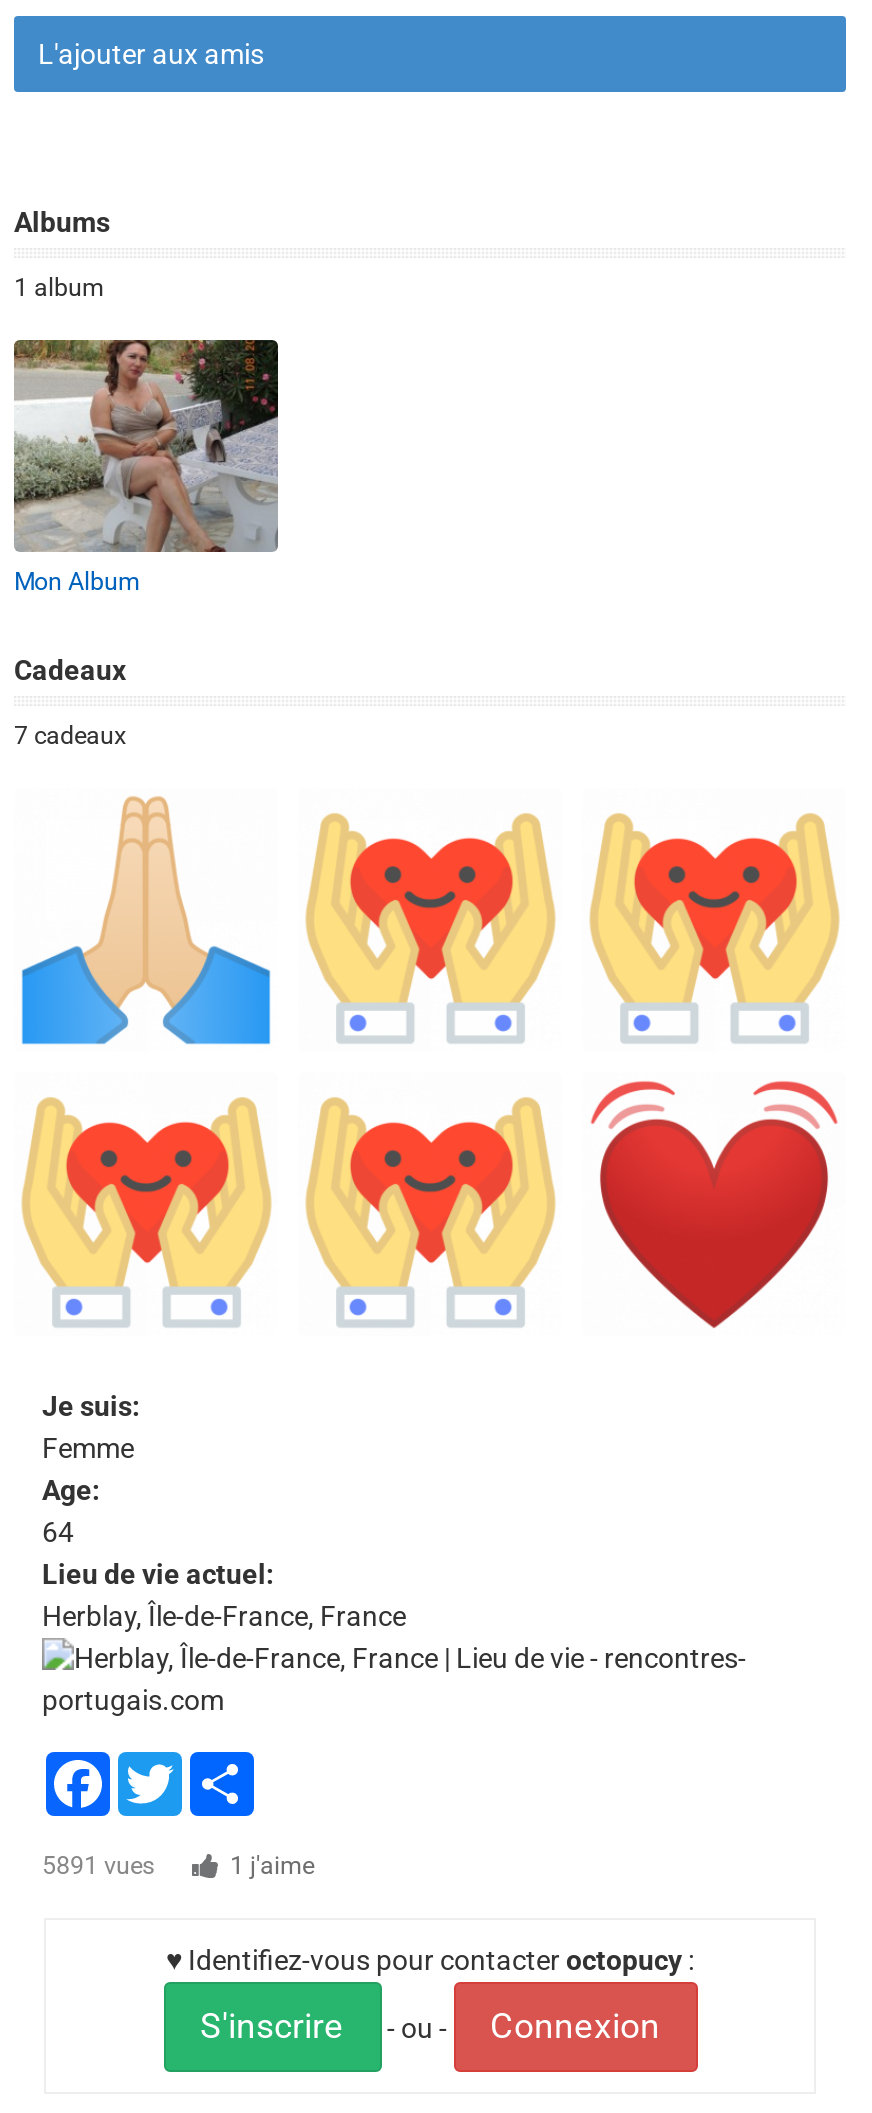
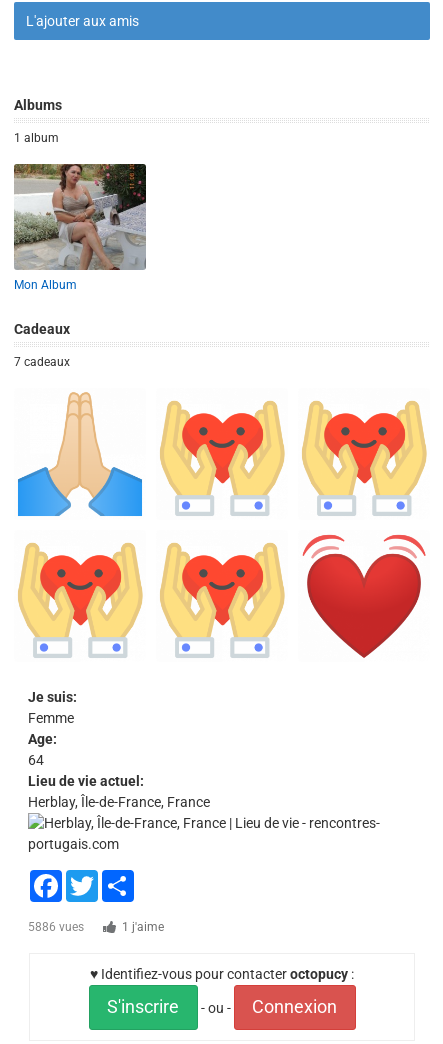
[42,1851,154,1879] 5891 vues -> [28,919,84,933] 5886 vues

